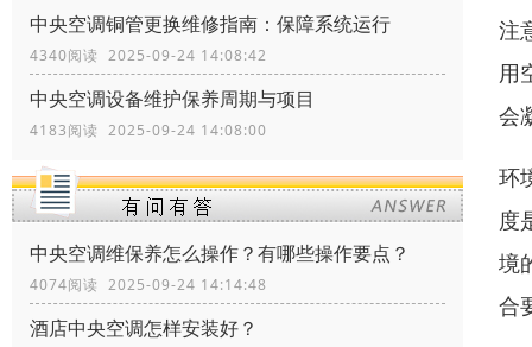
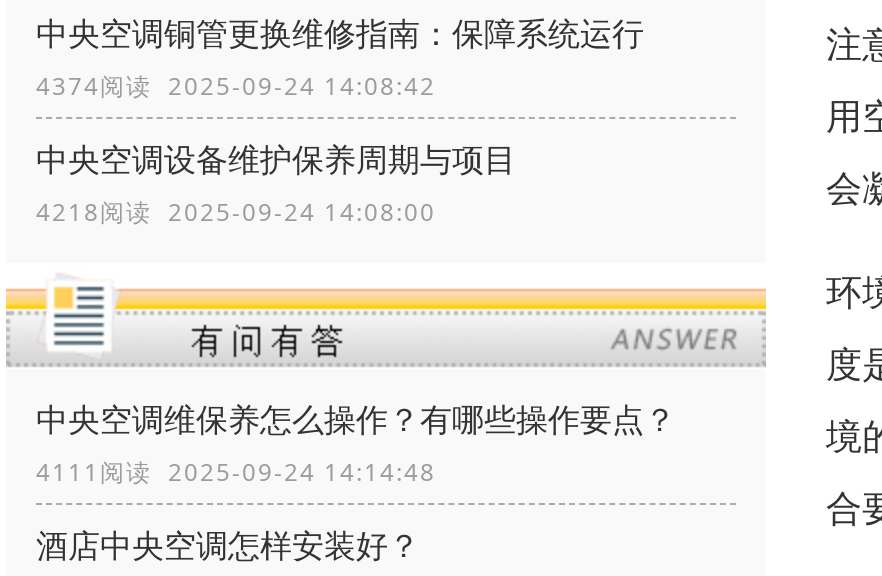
[30,45,267,66] 4340阅读 2025-09-24 14:08:42 -> [36,69,436,103] 4374阅读 2025-09-24 14:08:42
[30,120,267,140] 4183阅读 2025-09-24 14:08:00 -> [36,195,436,229] 4218阅读 2025-09-24 14:08:00
[30,275,267,295] 4074阅读 2025-09-24 14:14:48 -> [36,455,436,489] 4111阅读 2025-09-24 14:14:48

